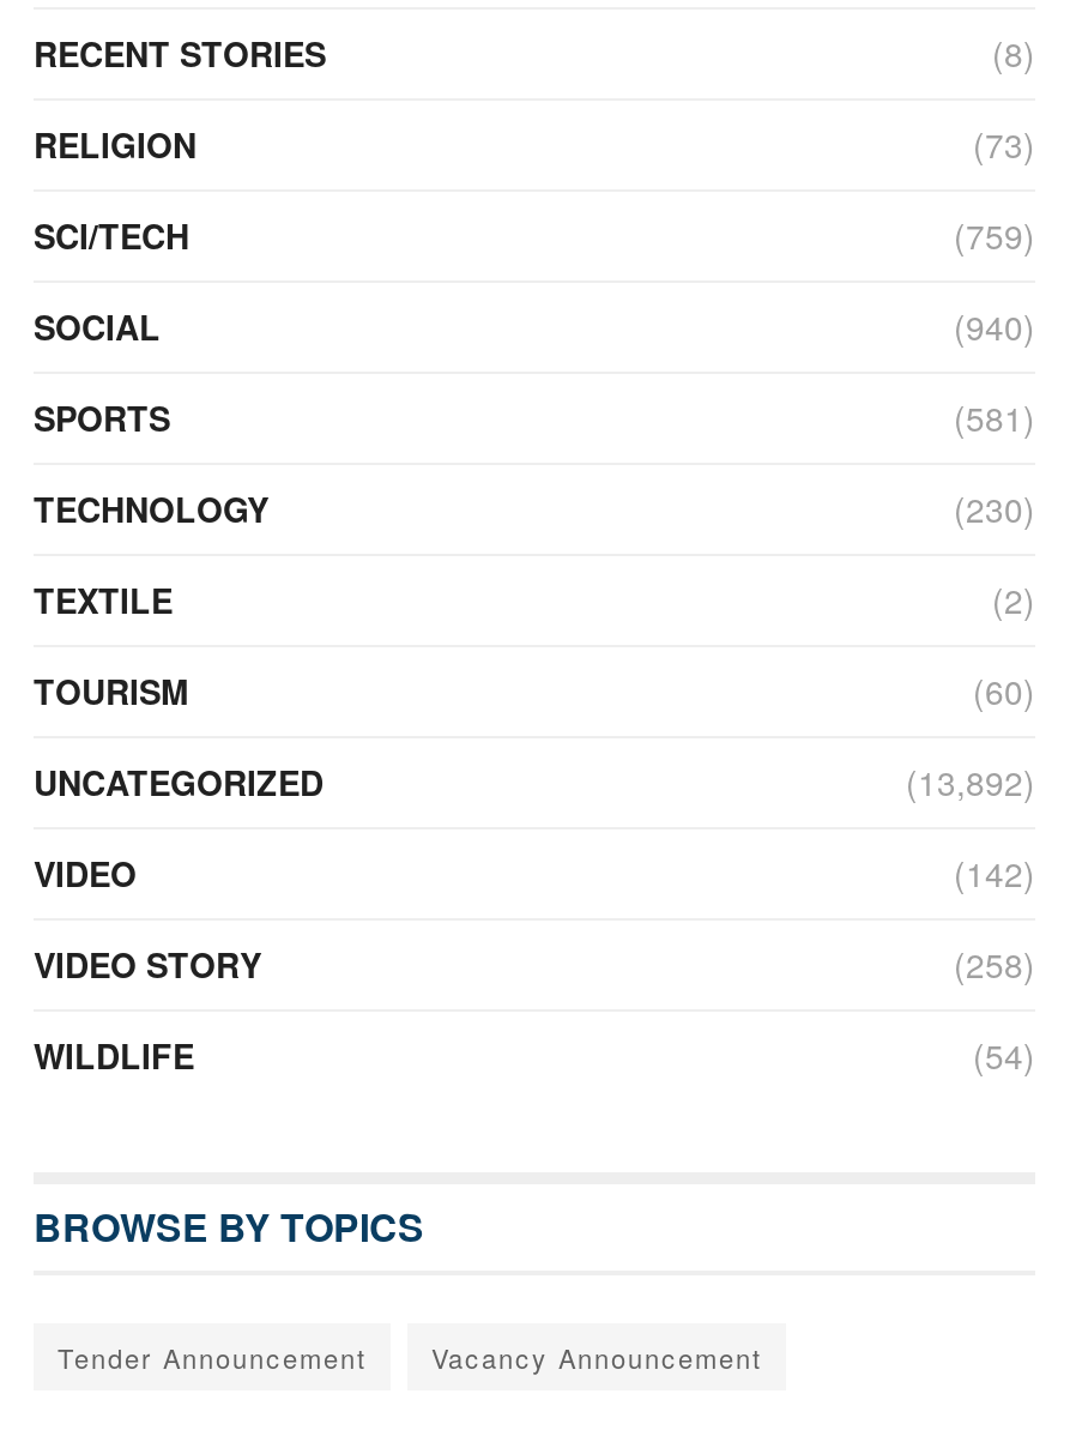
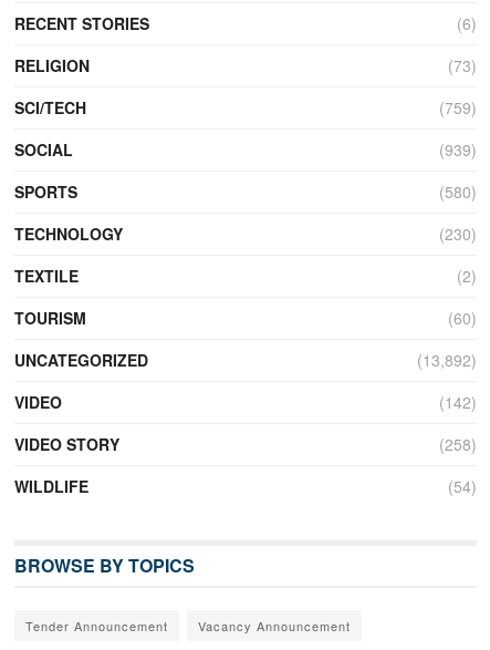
[992,29,1035,77] (8) -> [457,12,477,35] (6)
[954,303,1035,350] (940) -> [439,139,477,161] (939)
[954,394,1035,442] (581) -> [439,181,477,203] (580)

